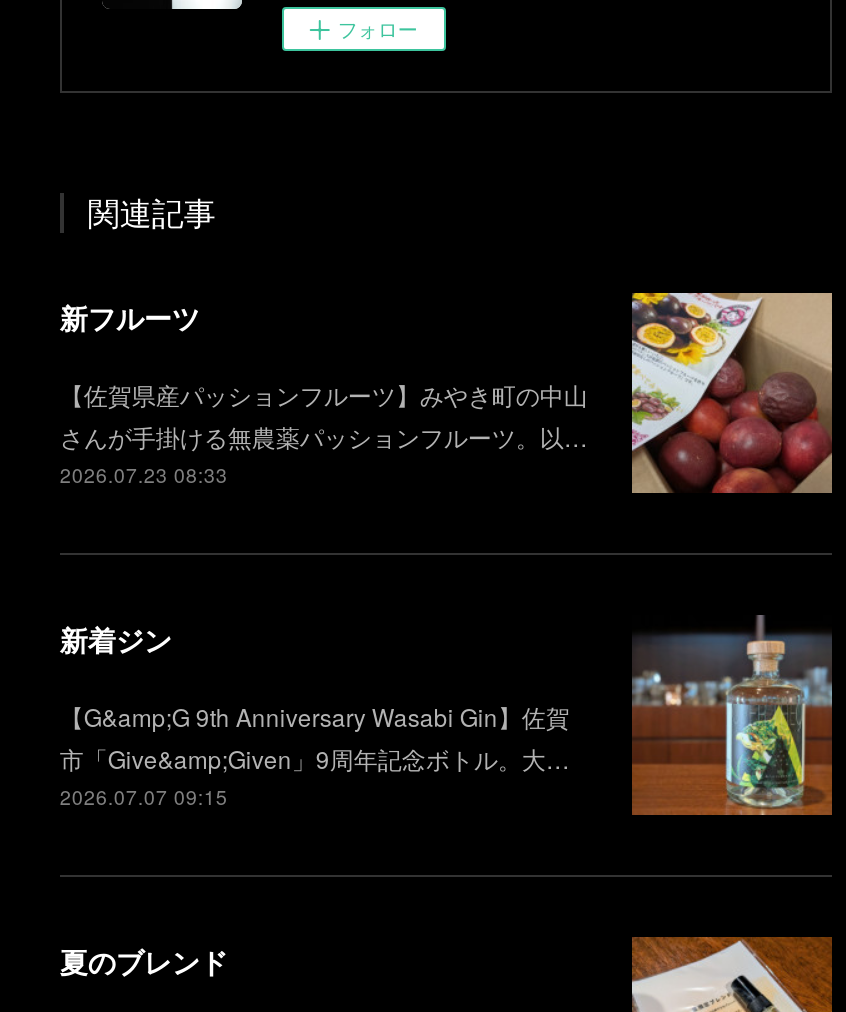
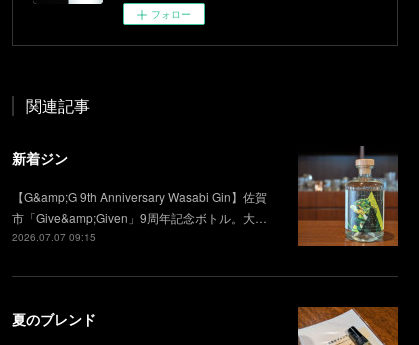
[60,290,834,494] [image] | 新フルーツ | 【佐賀県産パッションフルーツ】みやき町の中山 | さんが手掛ける無農薬パッションフルーツ。以… | 2026.07.23 08:33 -> none

